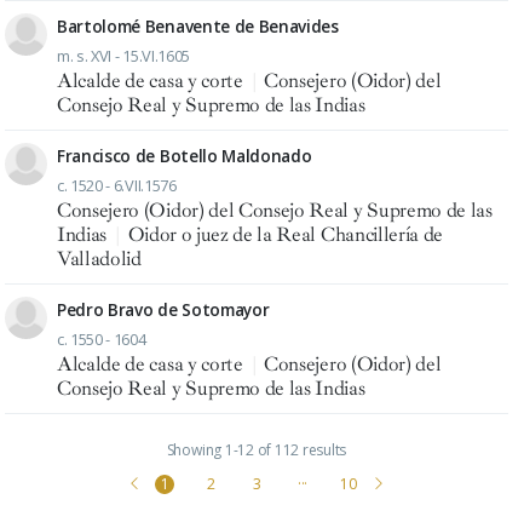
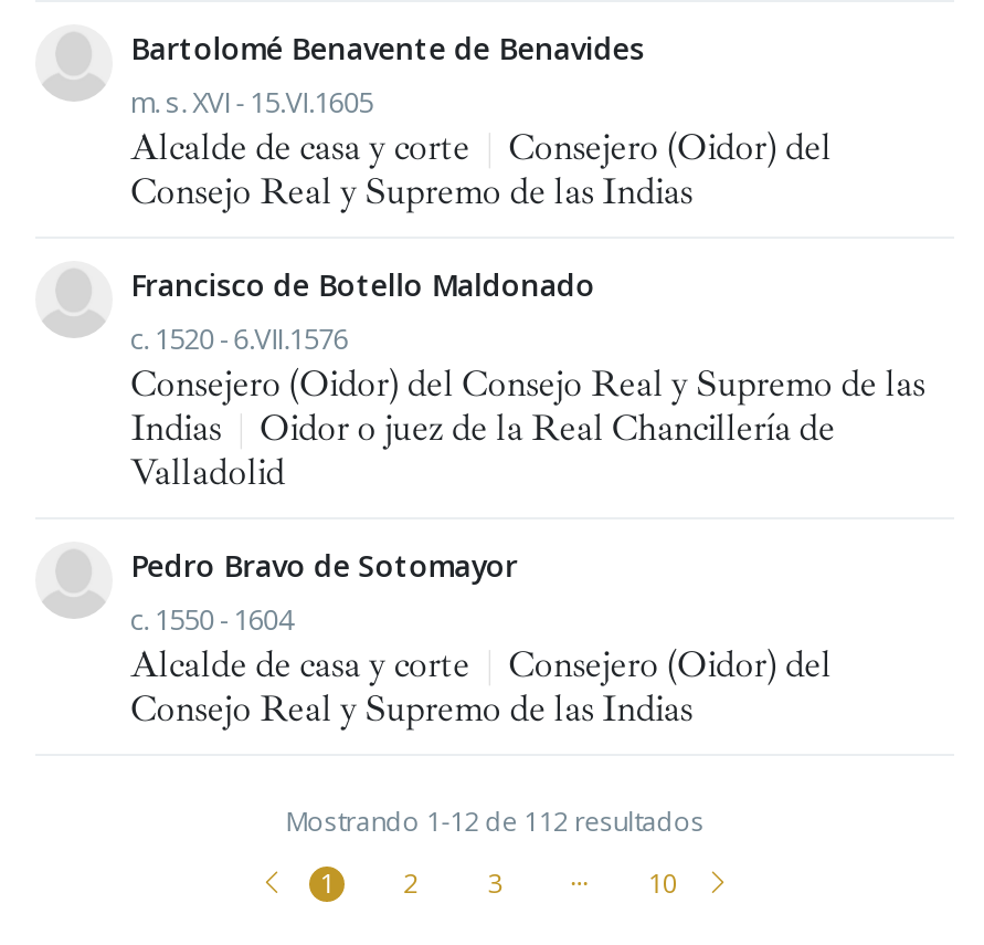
[167,440,346,460] Showing 1-12 of 112 results -> [286,802,704,840] Mostrando 1-12 de 112 resultados

